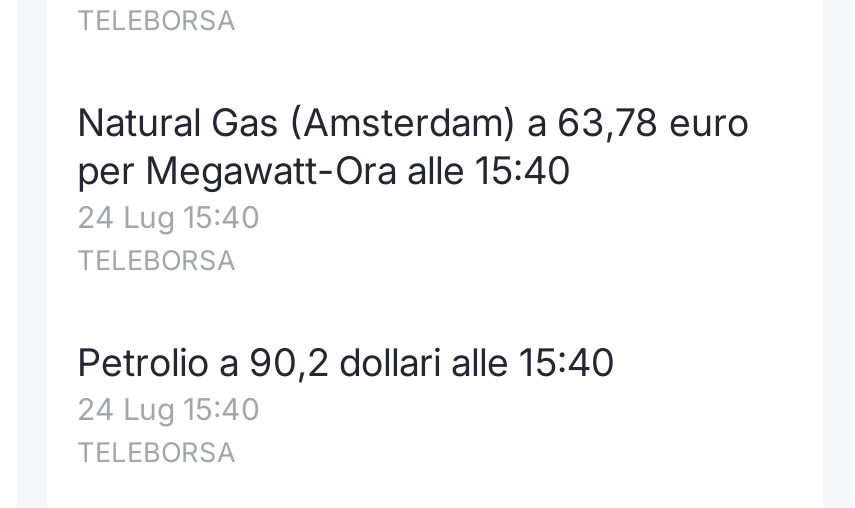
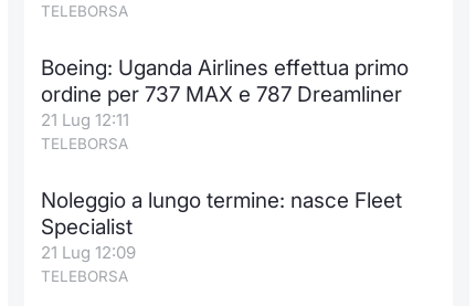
[77,100,749,236] Natural Gas (Amsterdam) a 63,78 euro | per Megawatt-Ora alle 15:40 | 24 Lug 15:40 -> [41,55,409,130] Boeing: Uganda Airlines effettua primo | ordine per 737 MAX e 787 Dreamliner | 21 Lug 12:11
[77,340,615,428] Petrolio a 90,2 dollari alle 15:40 | 24 Lug 15:40 -> [41,188,402,263] Noleggio a lungo termine: nasce Fleet | Specialist | 21 Lug 12:09

